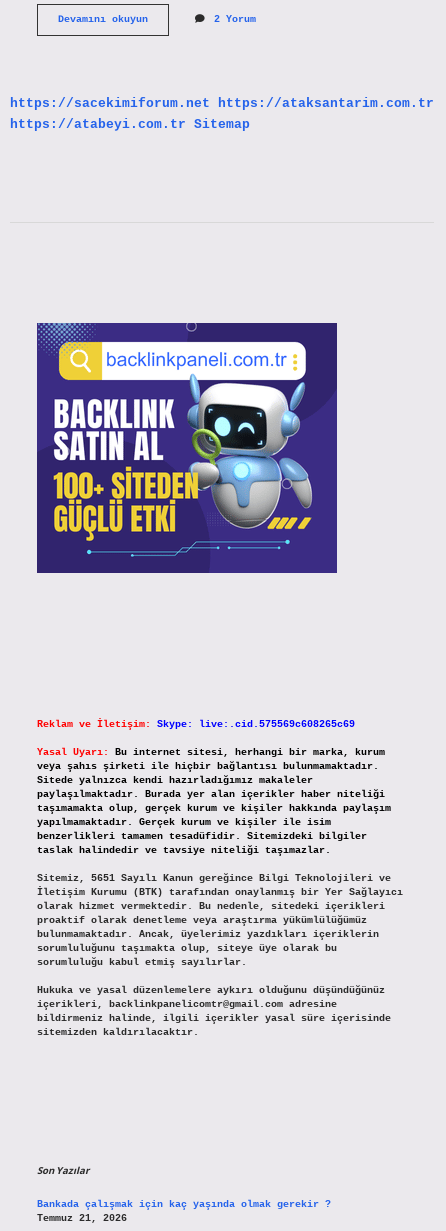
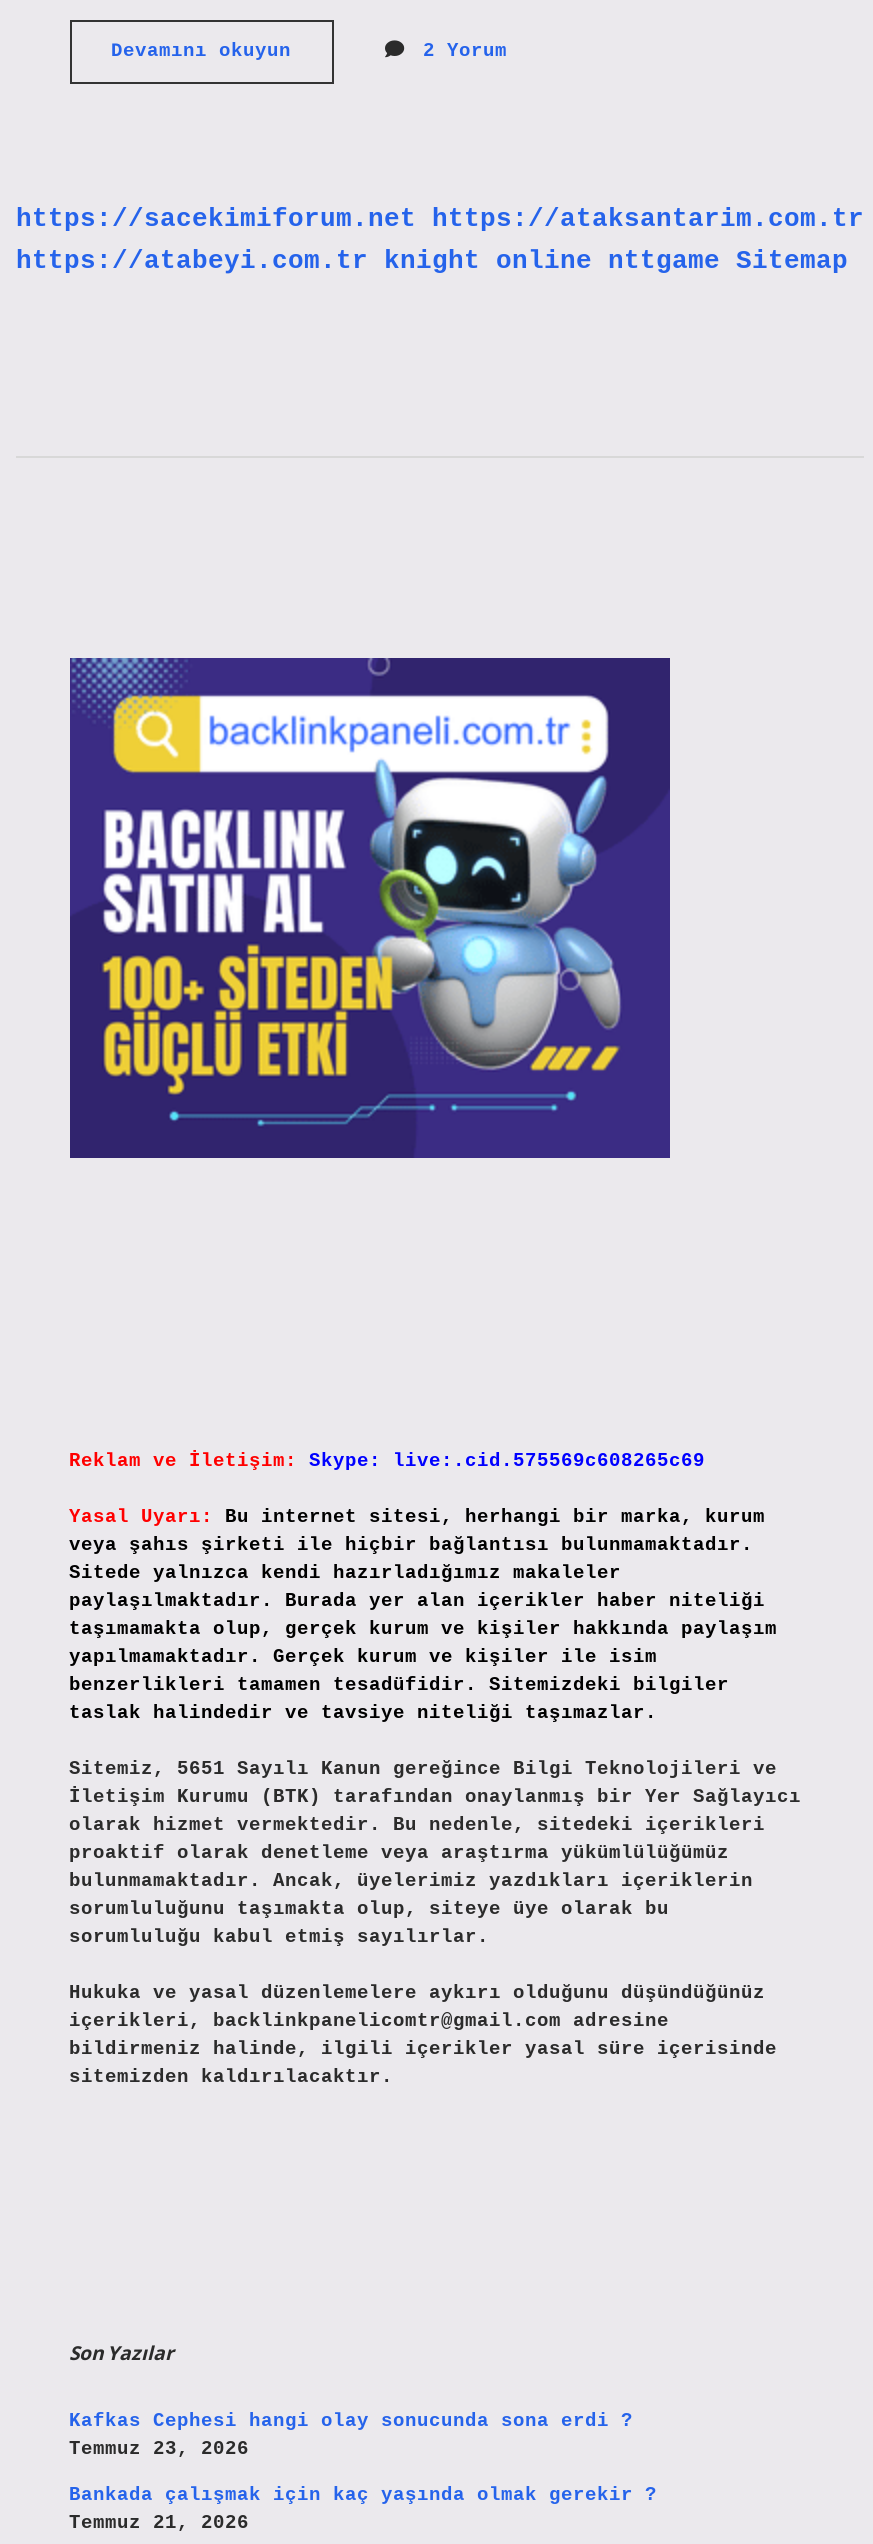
[10,117,250,132] https://atabeyi.com.tr Sitemap -> [16,247,848,277] https://atabeyi.com.tr knight online nttgame Sitemap
none -> [69,2409,633,2459] Kafkas Cephesi hangi olay sonucunda sona erdi ? | Temmuz 23, 2026

